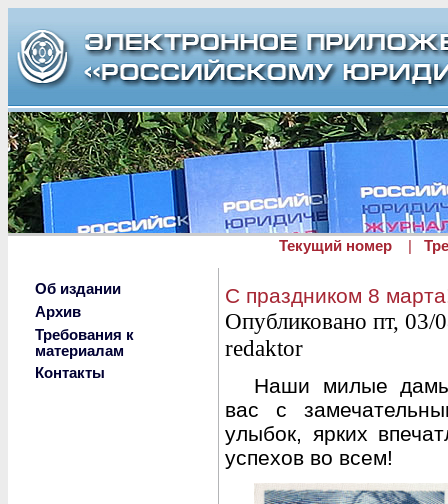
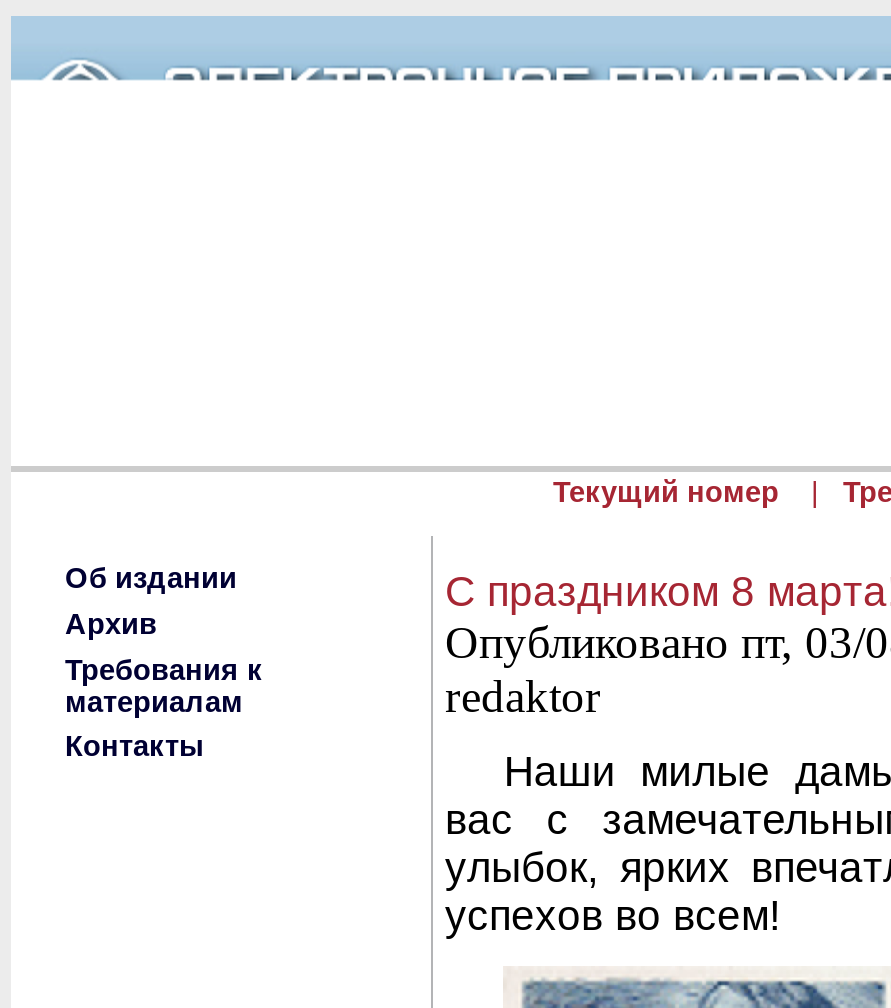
[7,39,445,234] [image] -> none

